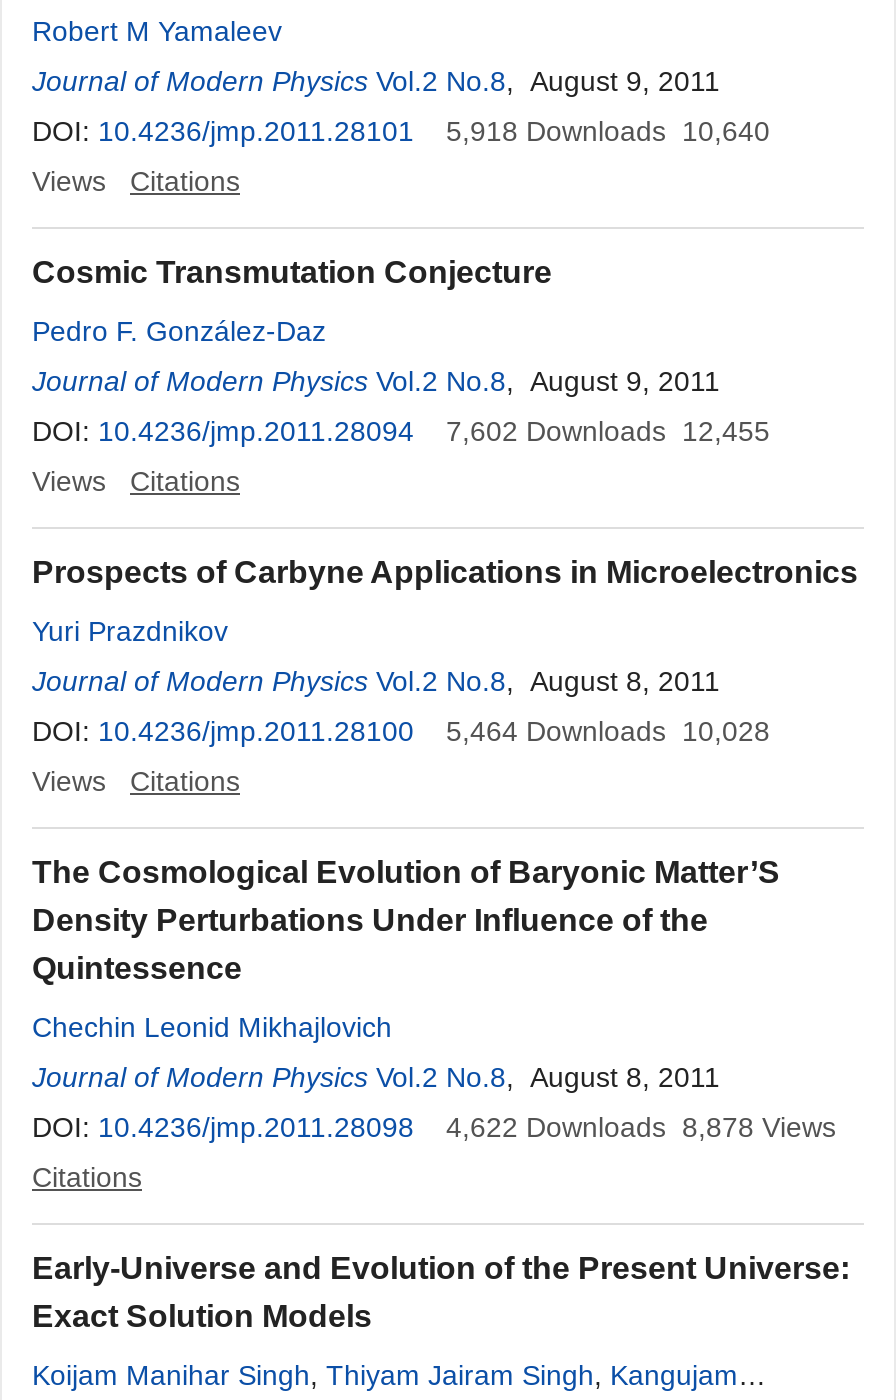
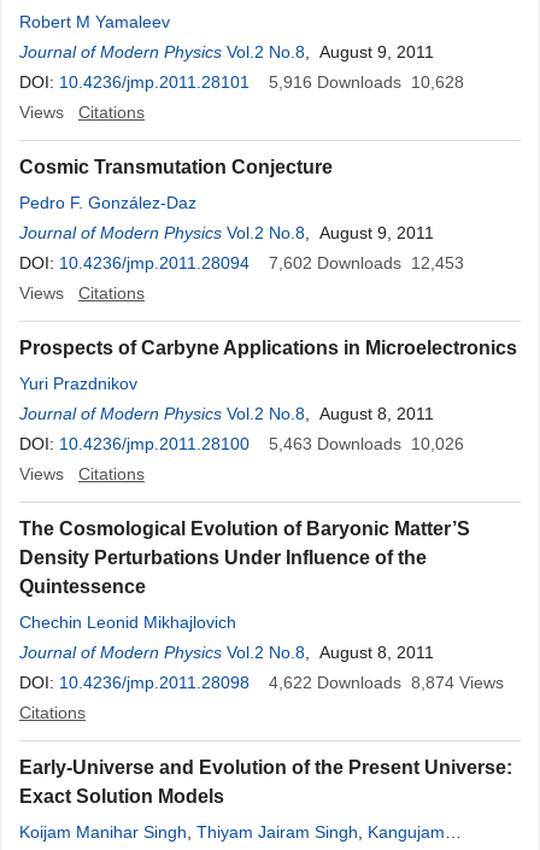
[32,115,770,147] DOI: 10.4236/jmp.2011.28101 5,918 Downloads 10,640 -> [19,72,464,92] DOI: 10.4236/jmp.2011.28101 5,916 Downloads 10,628
[32,415,770,447] DOI: 10.4236/jmp.2011.28094 7,602 Downloads 12,455 -> [19,253,464,272] DOI: 10.4236/jmp.2011.28094 7,602 Downloads 12,453
[32,715,770,747] DOI: 10.4236/jmp.2011.28100 5,464 Downloads 10,028 -> [19,434,464,453] DOI: 10.4236/jmp.2011.28100 5,463 Downloads 10,026
[446,1111,836,1143] 4,622 Downloads 8,878 Views -> [269,673,504,692] 4,622 Downloads 8,874 Views

